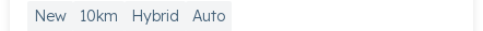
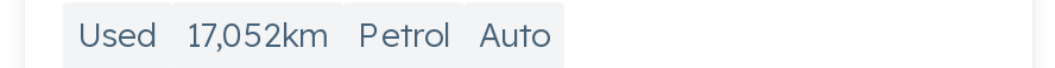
[34,6,179,26] New | 10km | Hybrid -> [77,14,450,56] Used | 17,052km | Petrol

